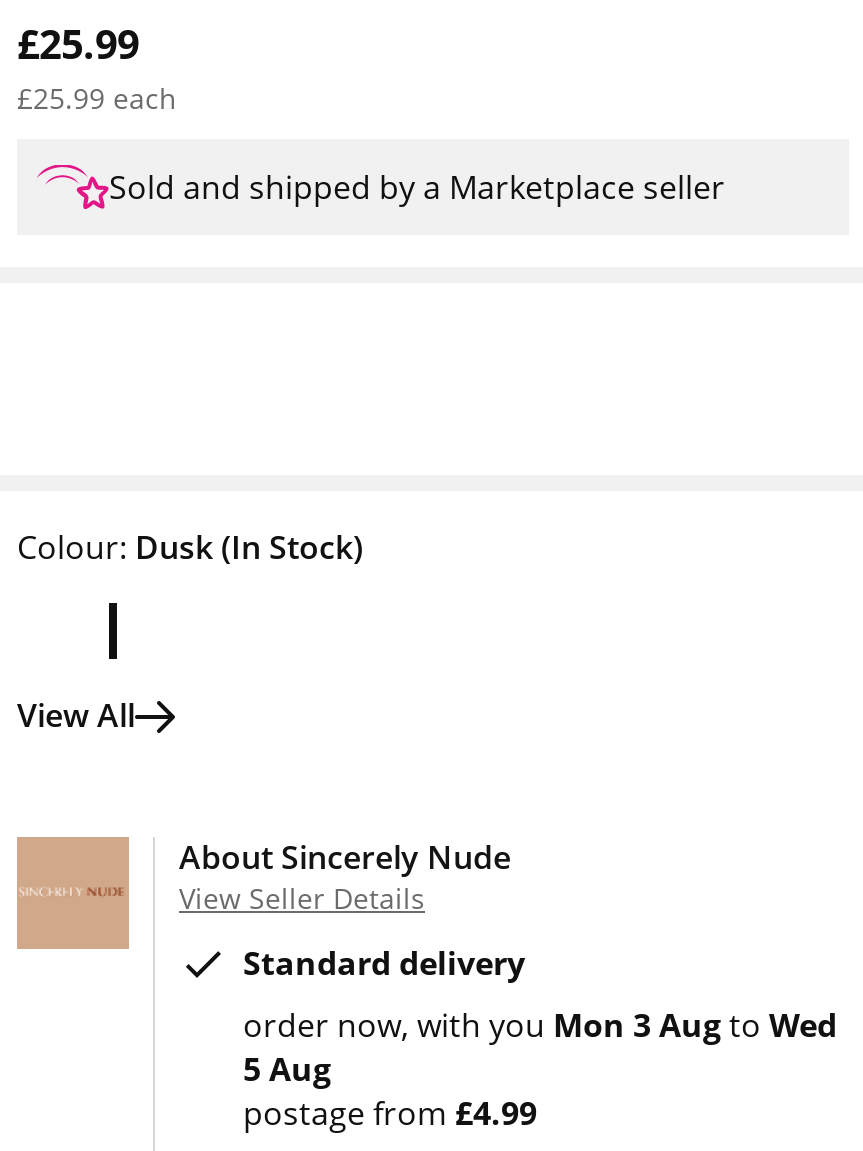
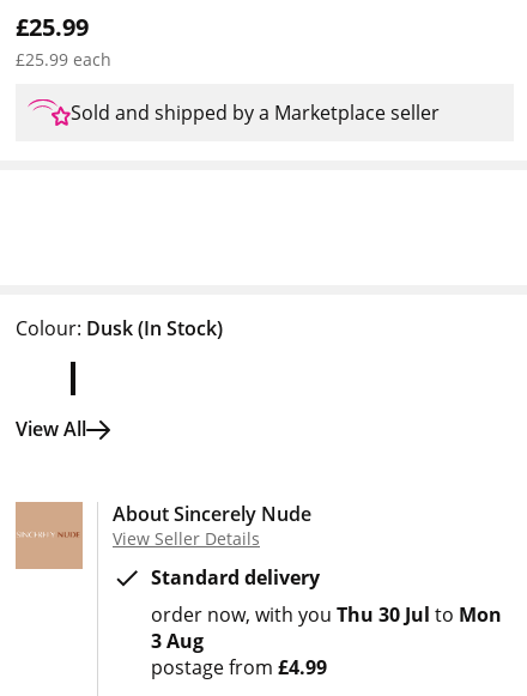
[243,1003,837,1047] order now with you Mon 3 Aug to Wed -> [151,601,502,628] order now with you Thu 30 Jul to Mon
[243,1047,331,1091] 5 Aug -> [151,628,204,654] 3 Aug

